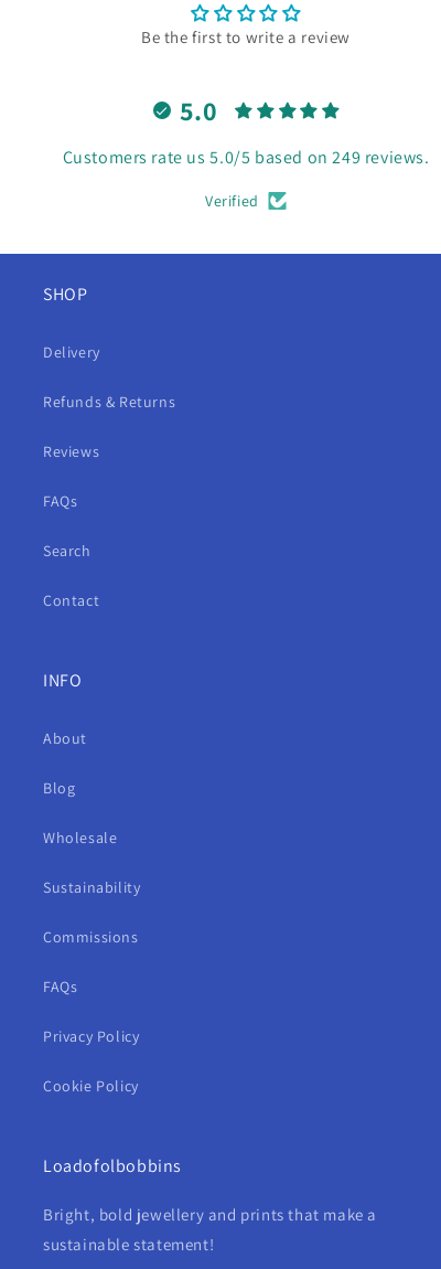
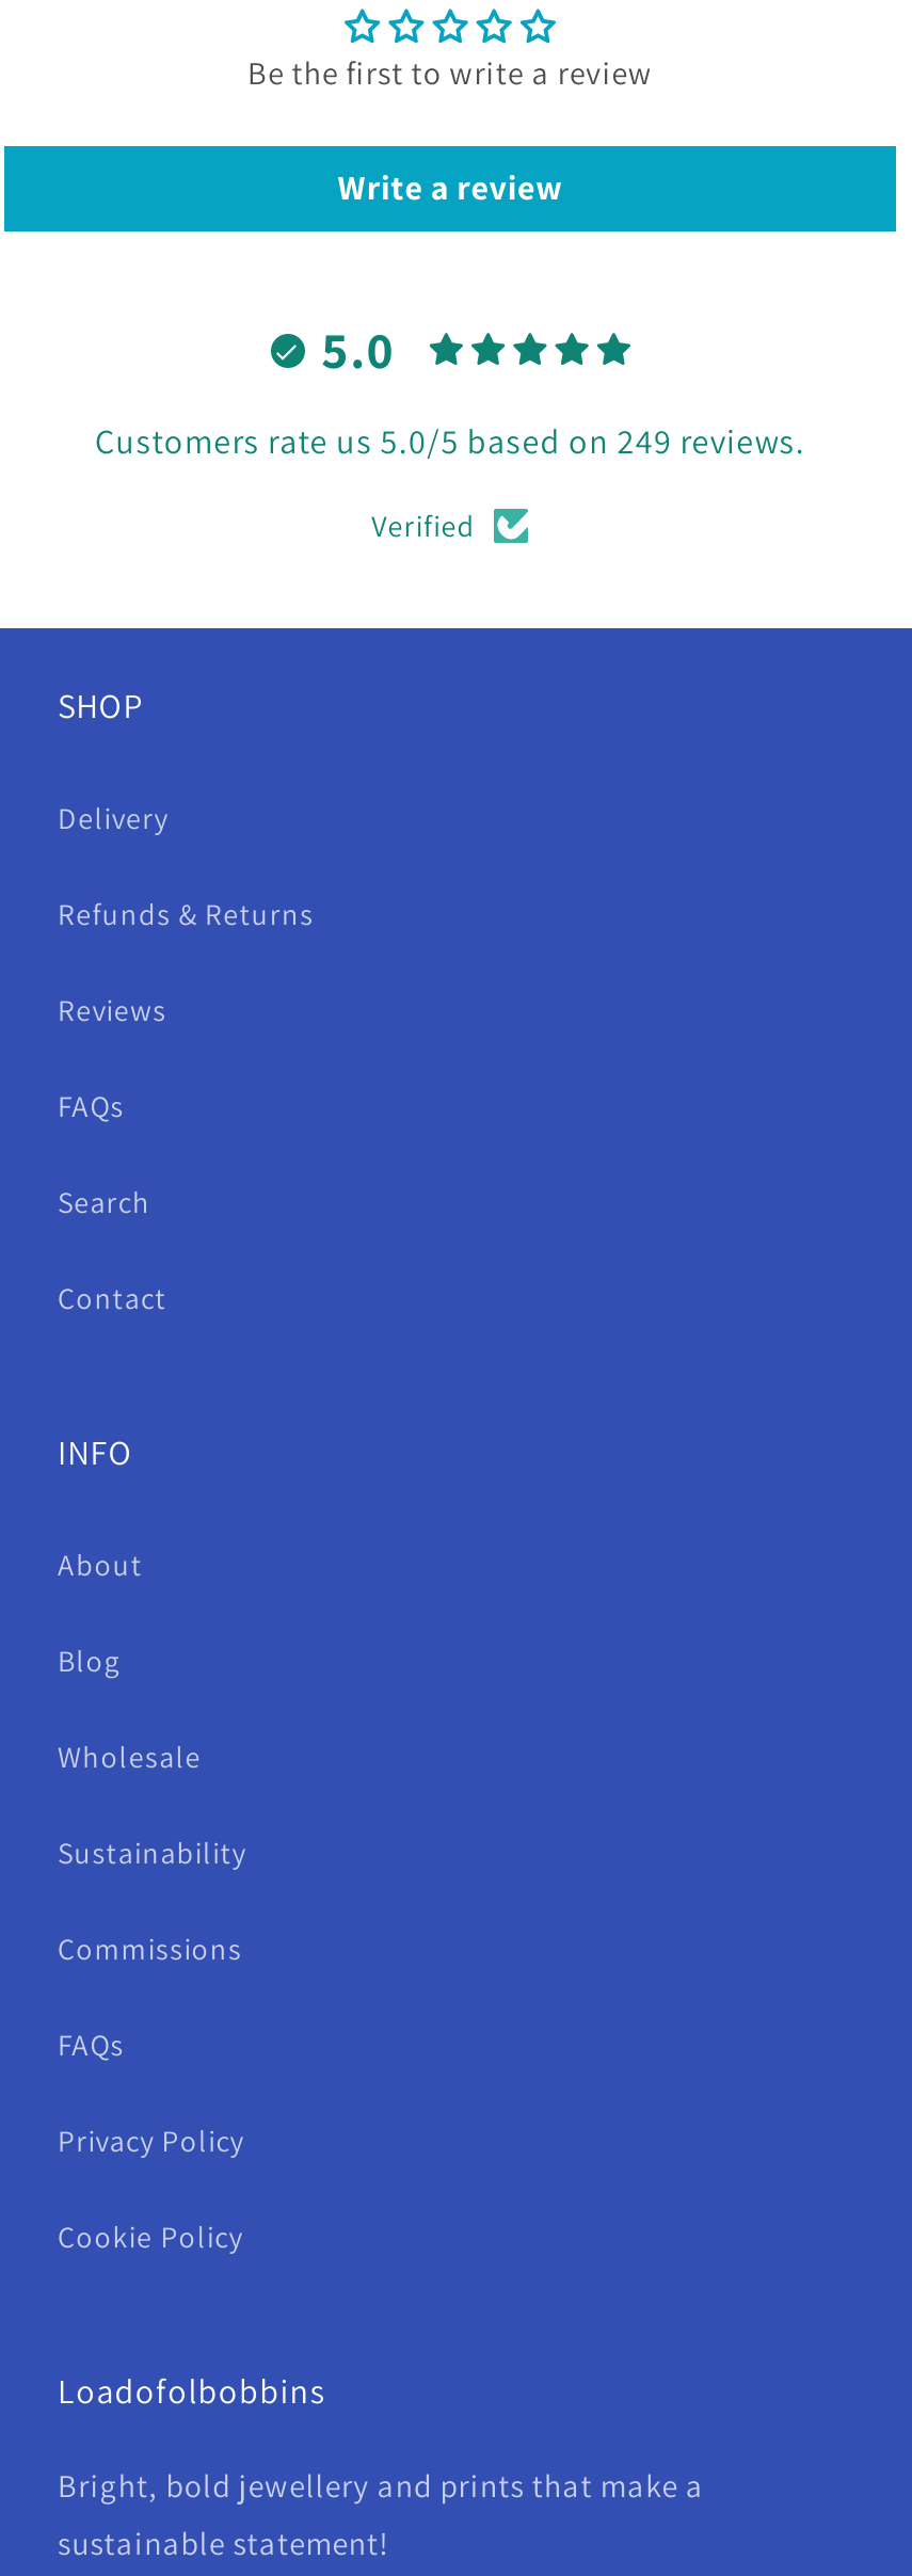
none -> [338,164,563,209] Write a review

